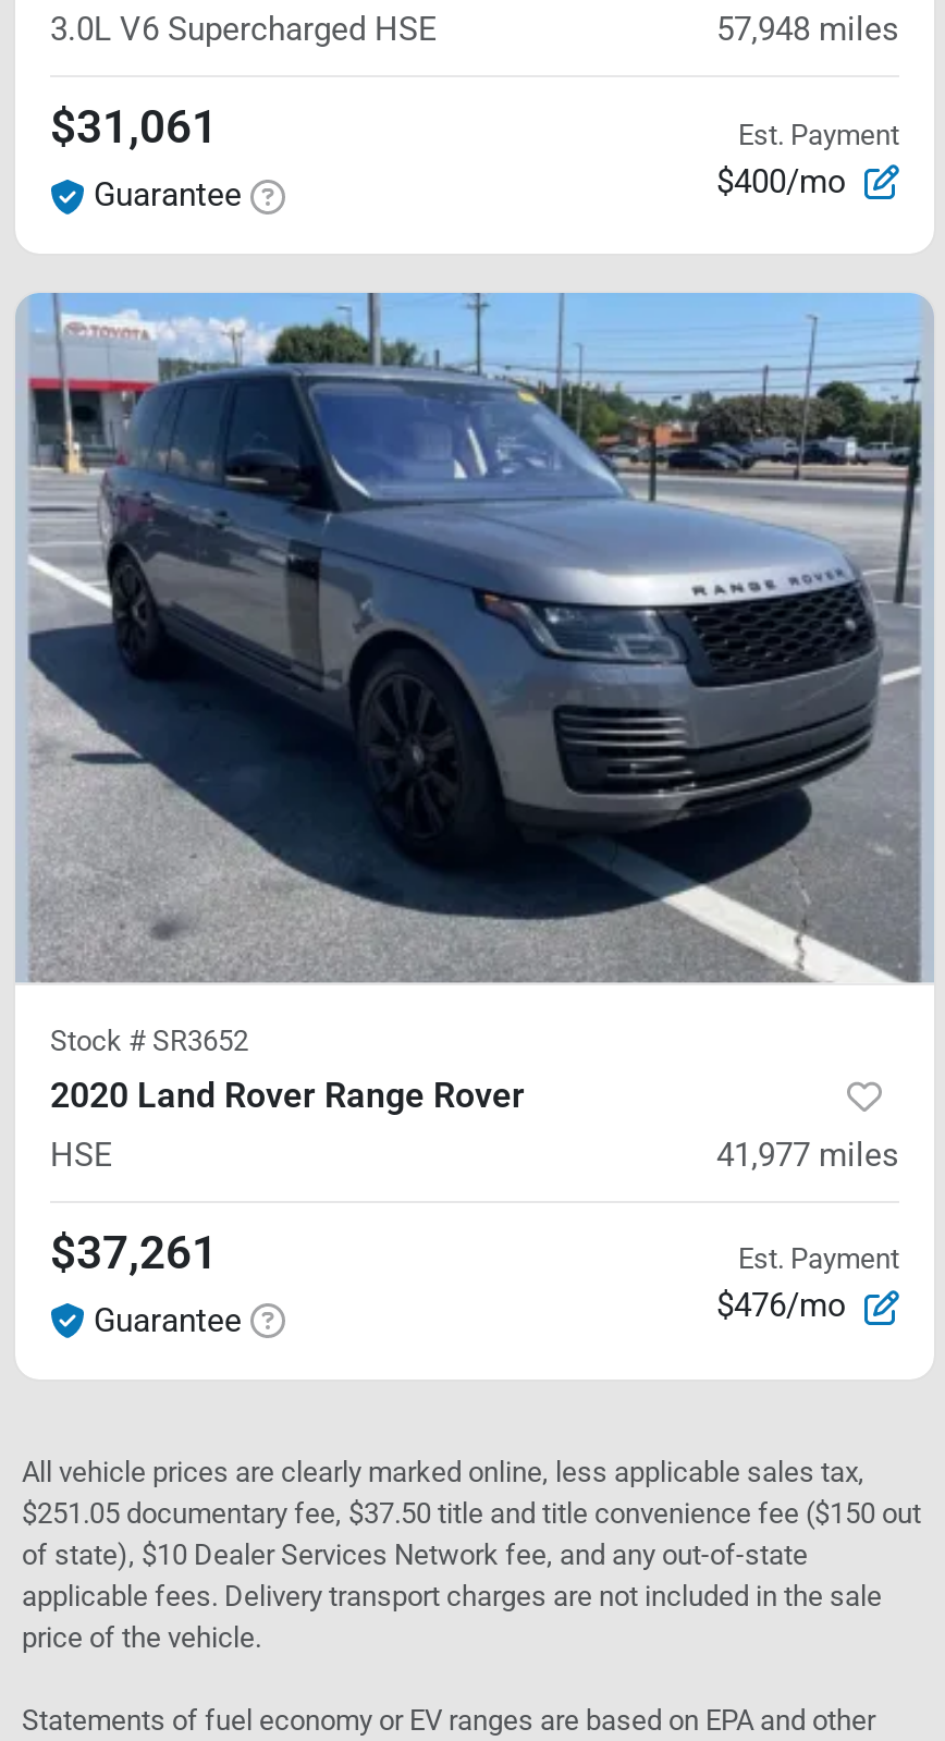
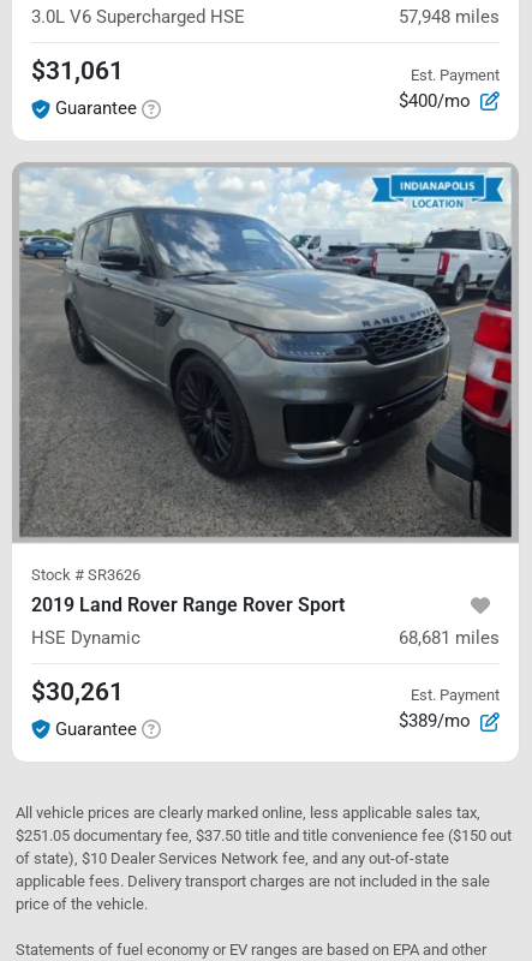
[22,293,923,1115] [image] | Stock #SR3652 | 2020 Land Rover Range Rover -> [14,162,514,616] [image] | Stock #SR3626 | 2019 Land Rover Range Rover Sport
[50,1135,899,1174] HSE | 41,977 miles -> [31,626,500,648] HSE Dynamic | 68,681 miles
[50,1226,218,1278] $37,261 -> [31,677,124,706] $30,261
[716,1286,847,1325] $476/mo -> [399,710,471,732] $389/mo

